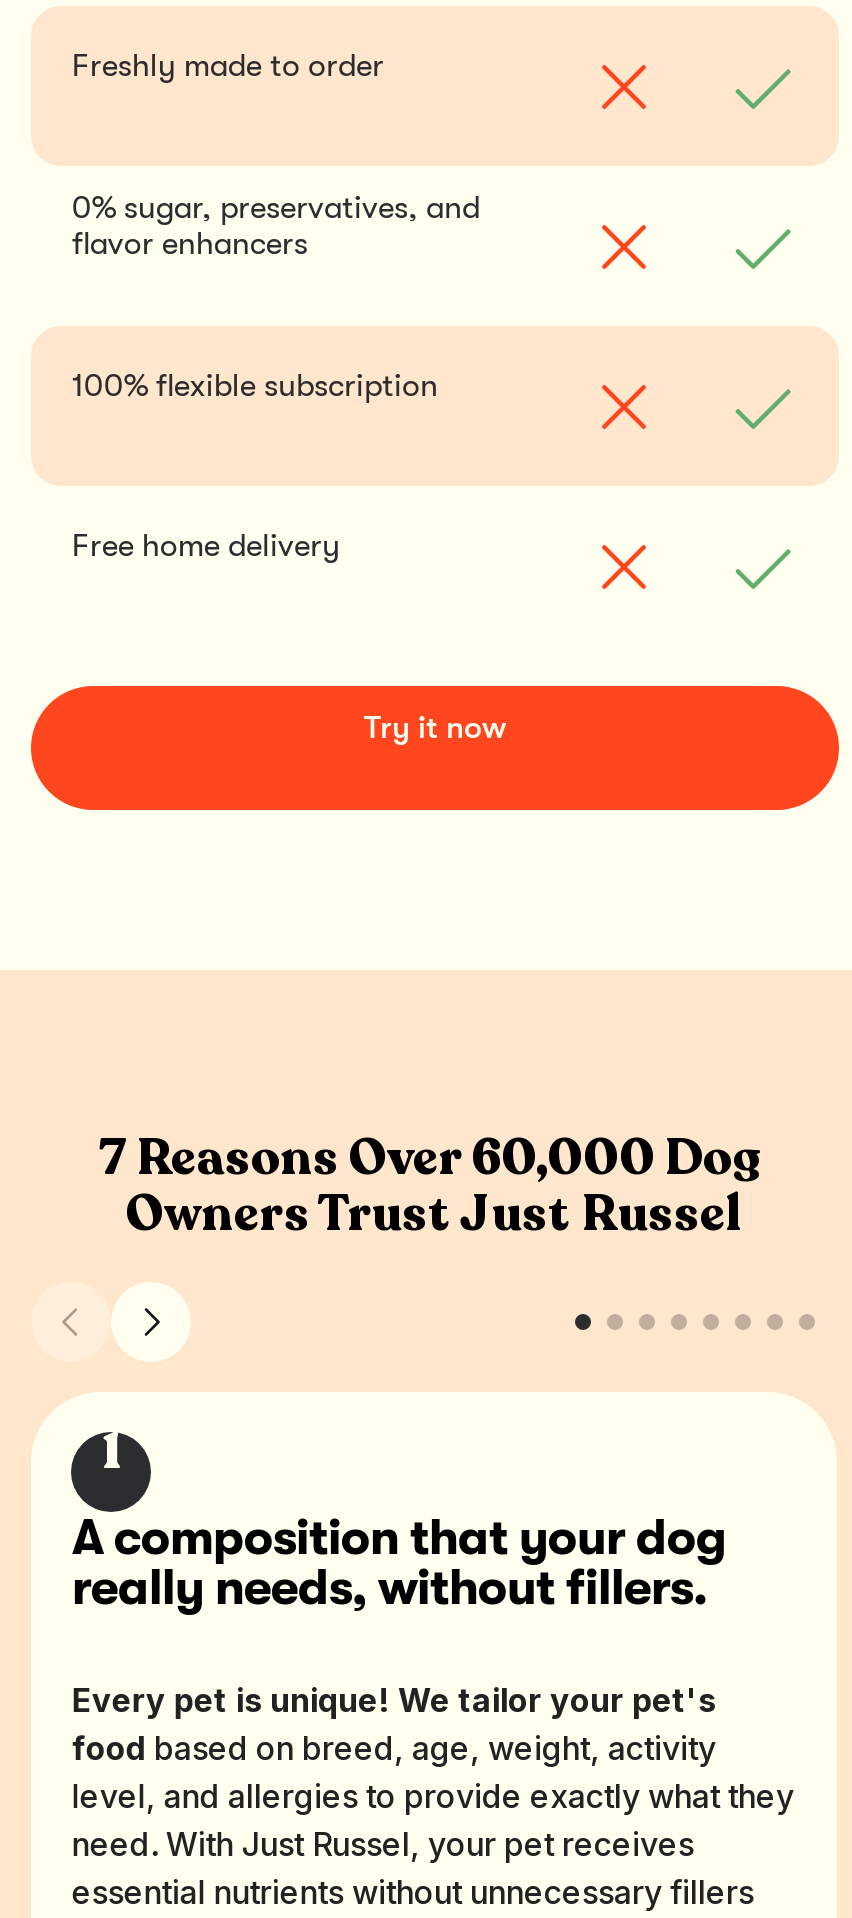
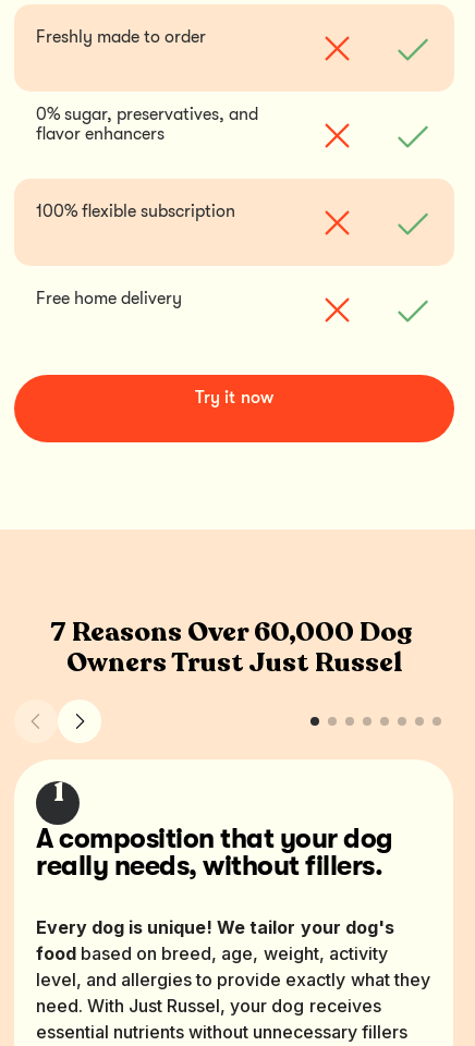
[72,1680,716,1720] Every pet is unique! We tailor your pet's -> [36,916,394,938] Every dog is unique! We tailor your dog's
[72,1824,694,1864] need. With Just Russel, your pet receives -> [36,995,381,1017] need. With Just Russel, your dog receives

